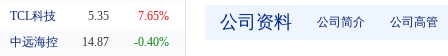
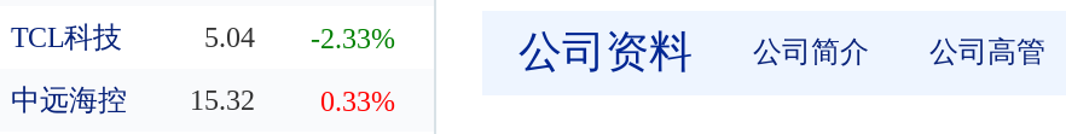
[88,9,109,23] 5.35 -> [204,21,255,54] 5.04
[138,9,169,23] 7.65% -> [311,21,395,55] -2.33%
[82,35,109,49] 14.87 -> [190,83,255,117] 15.32
[134,35,169,49] -0.40% -> [320,84,395,118] 0.33%

